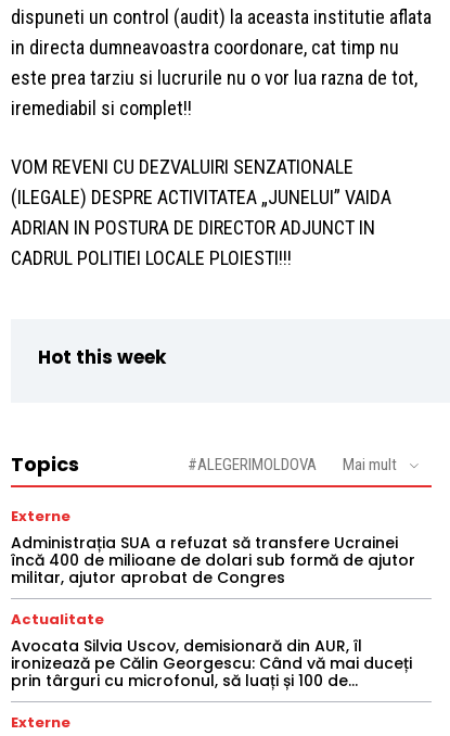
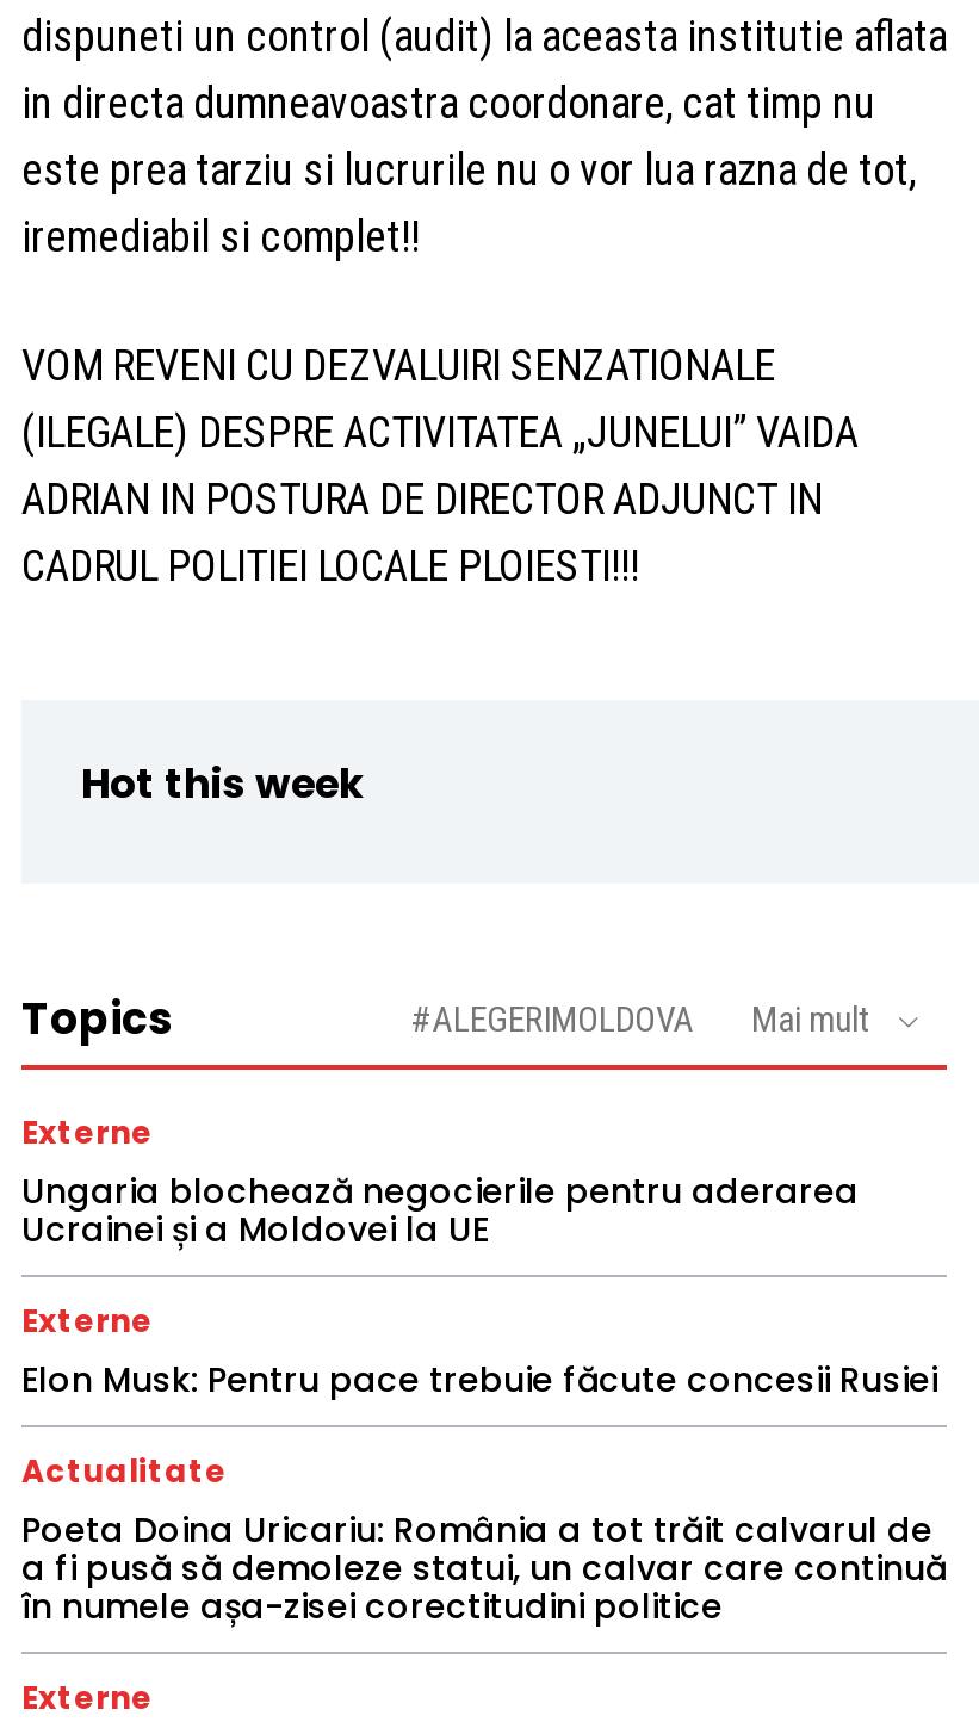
[11,532,415,588] Administrația SUA a refuzat să transfere Ucrainei | încă 400 de milioane de dolari sub formă de ajutor | militar, ajutor aprobat de Congres -> [21,1168,937,1404] Ungaria blochează negocierile pentru aderarea | Ucrainei și a Moldovei la UE | Externe | Elon Musk: Pentru pace trebuie făcute concesii Rusiei
[11,635,412,692] Avocata Silvia Uscov, demisionară din AUR, îl | ironizează pe Călin Georgescu: Când vă mai duceți | prin târguri cu microfonul, să luați și 100 de... -> [21,1506,947,1630] Poeta Doina Uricariu: România a tot trăit calvarul de | a fi pusă să demoleze statui, un calvar care continuă | în numele așa-zisei corectitudini politice

